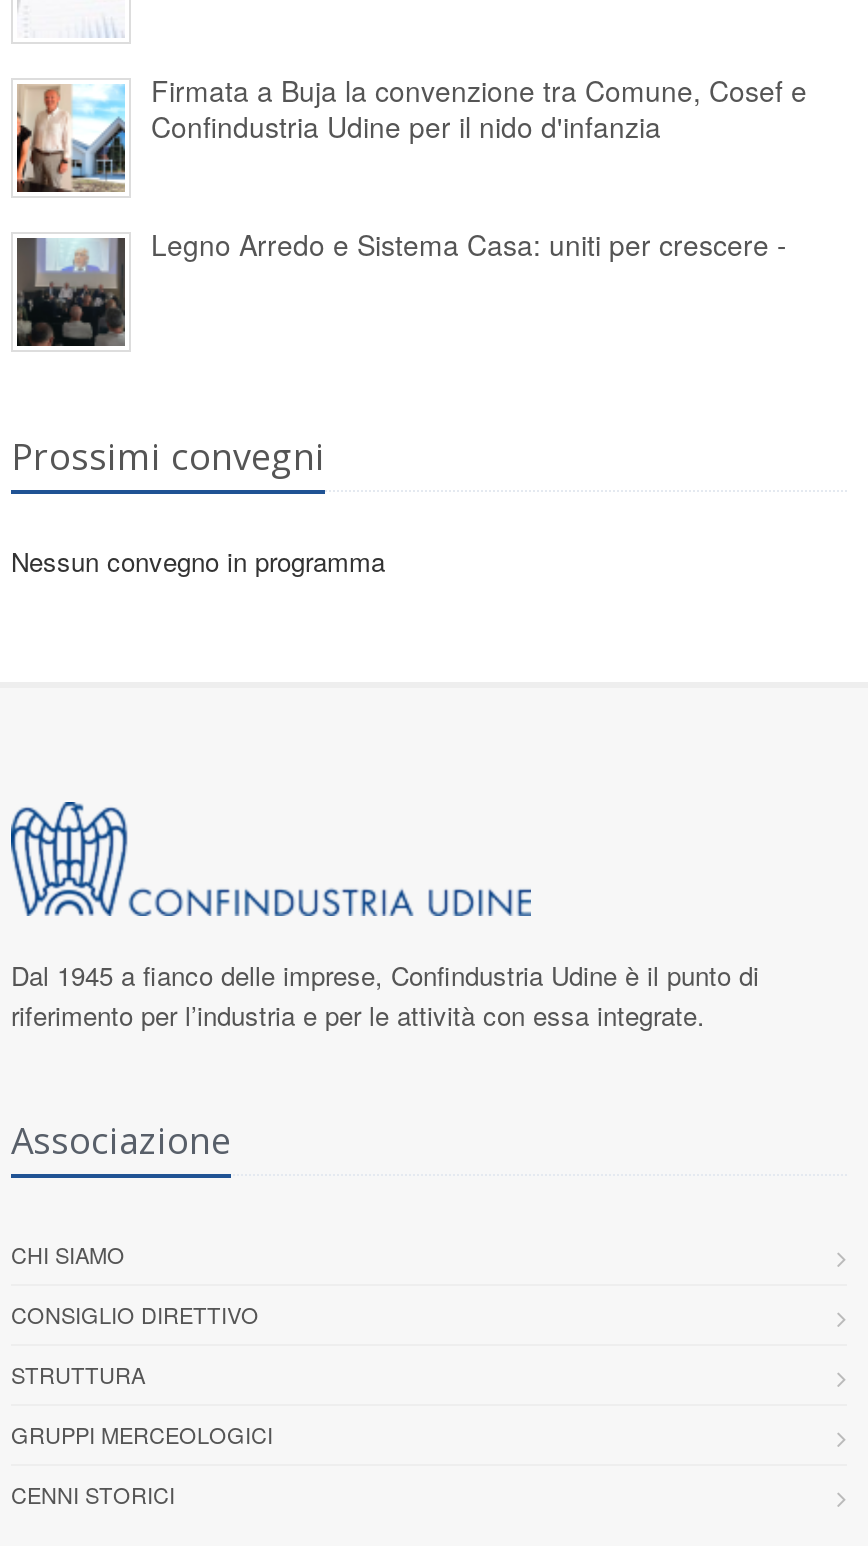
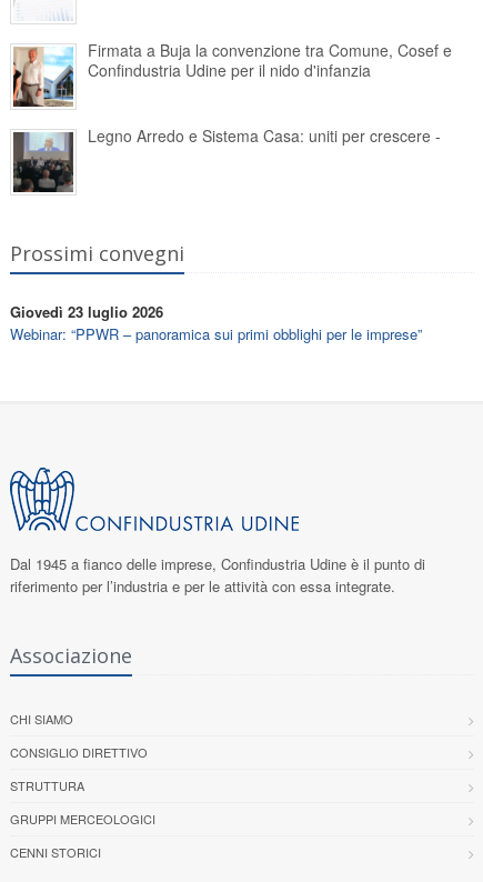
[11,541,385,579] Nessun convegno in programma -> [10,301,422,344] Giovedì 23 luglio 2026 | Webinar: “PPWR – panoramica sui primi obblighi per le imprese”

